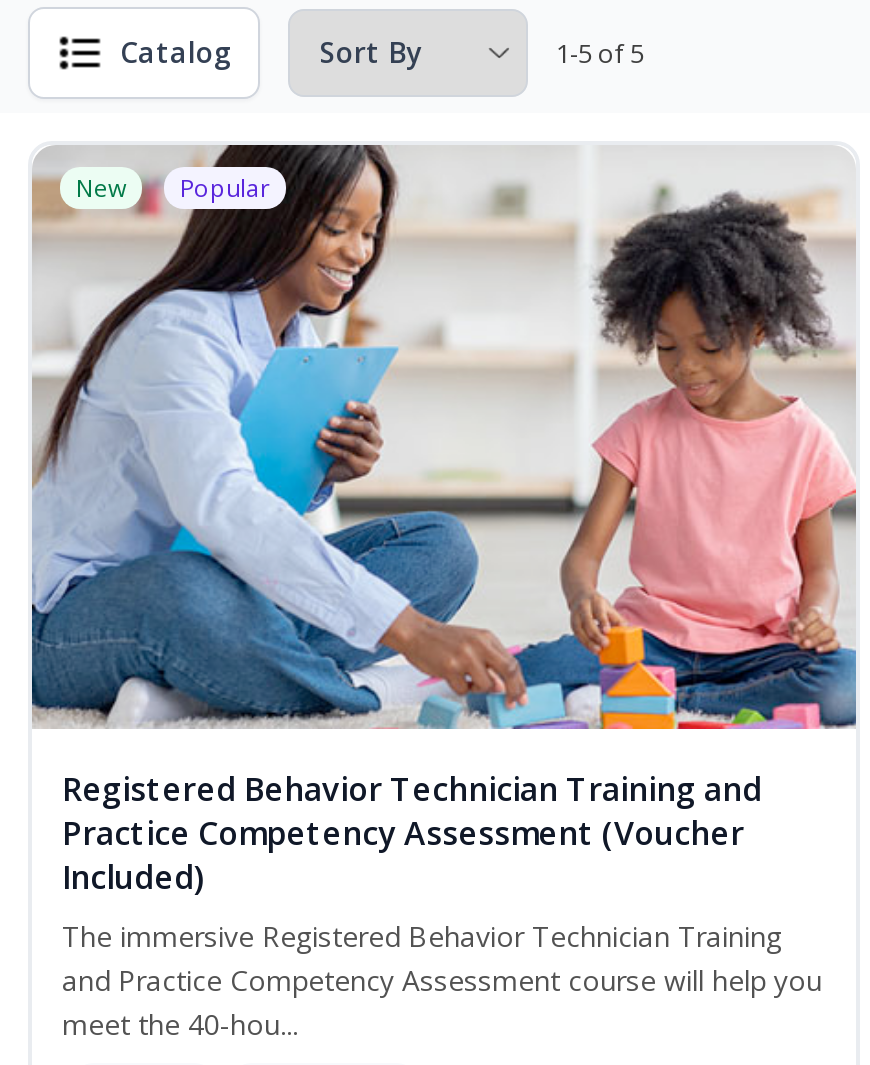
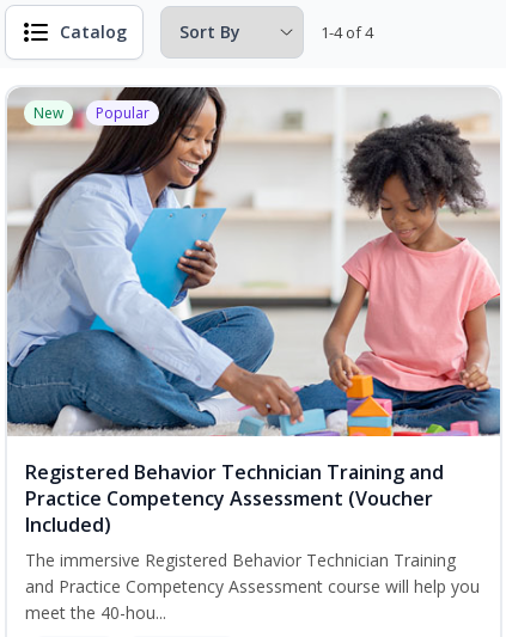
[556,35,644,71] 1-5 of 5 -> [321,22,373,43] 1-4 of 4

